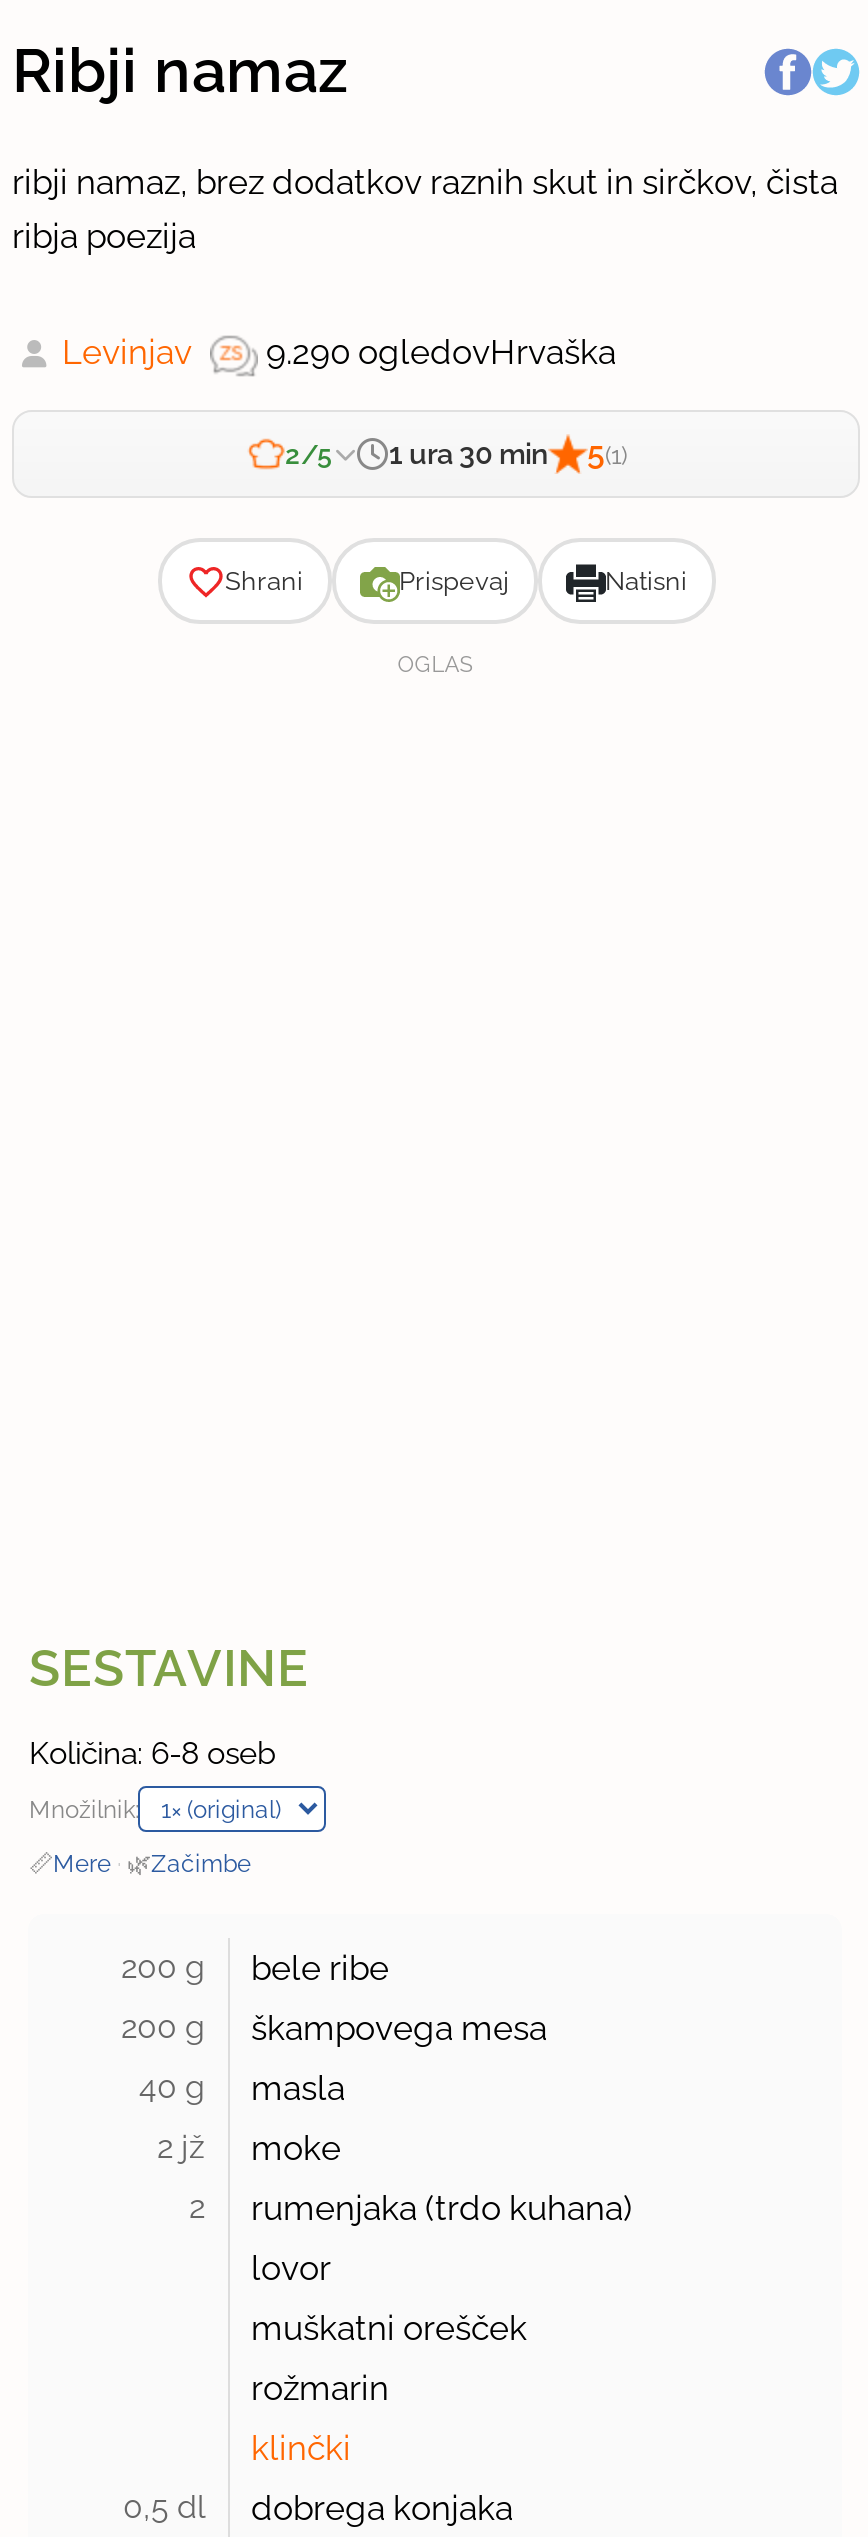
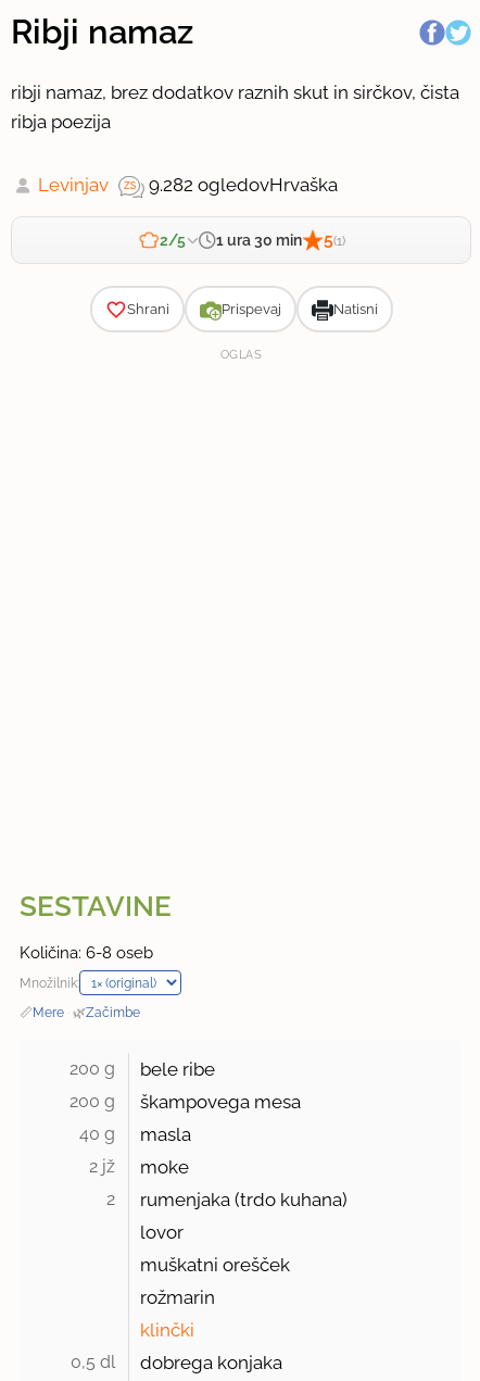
[266,332,616,372] 9.290 ogledovHrvaška -> [149,174,338,196] 9.282 ogledovHrvaška

